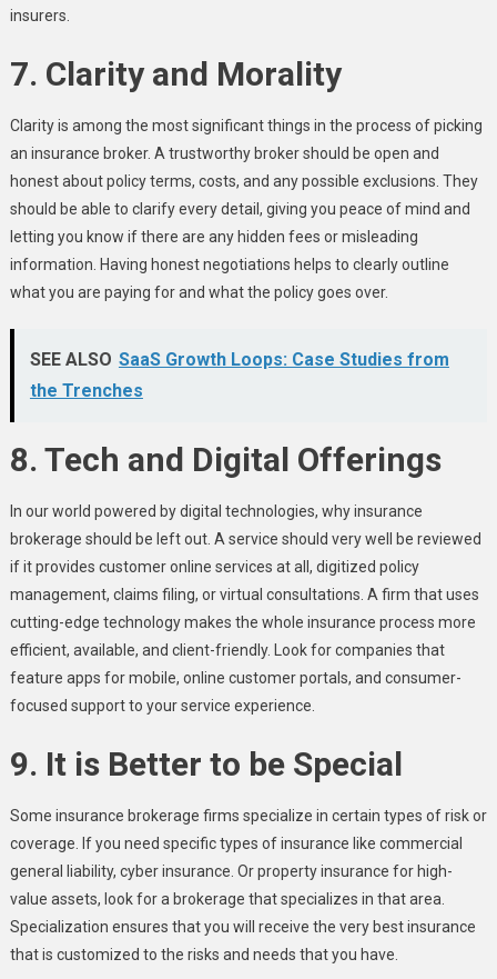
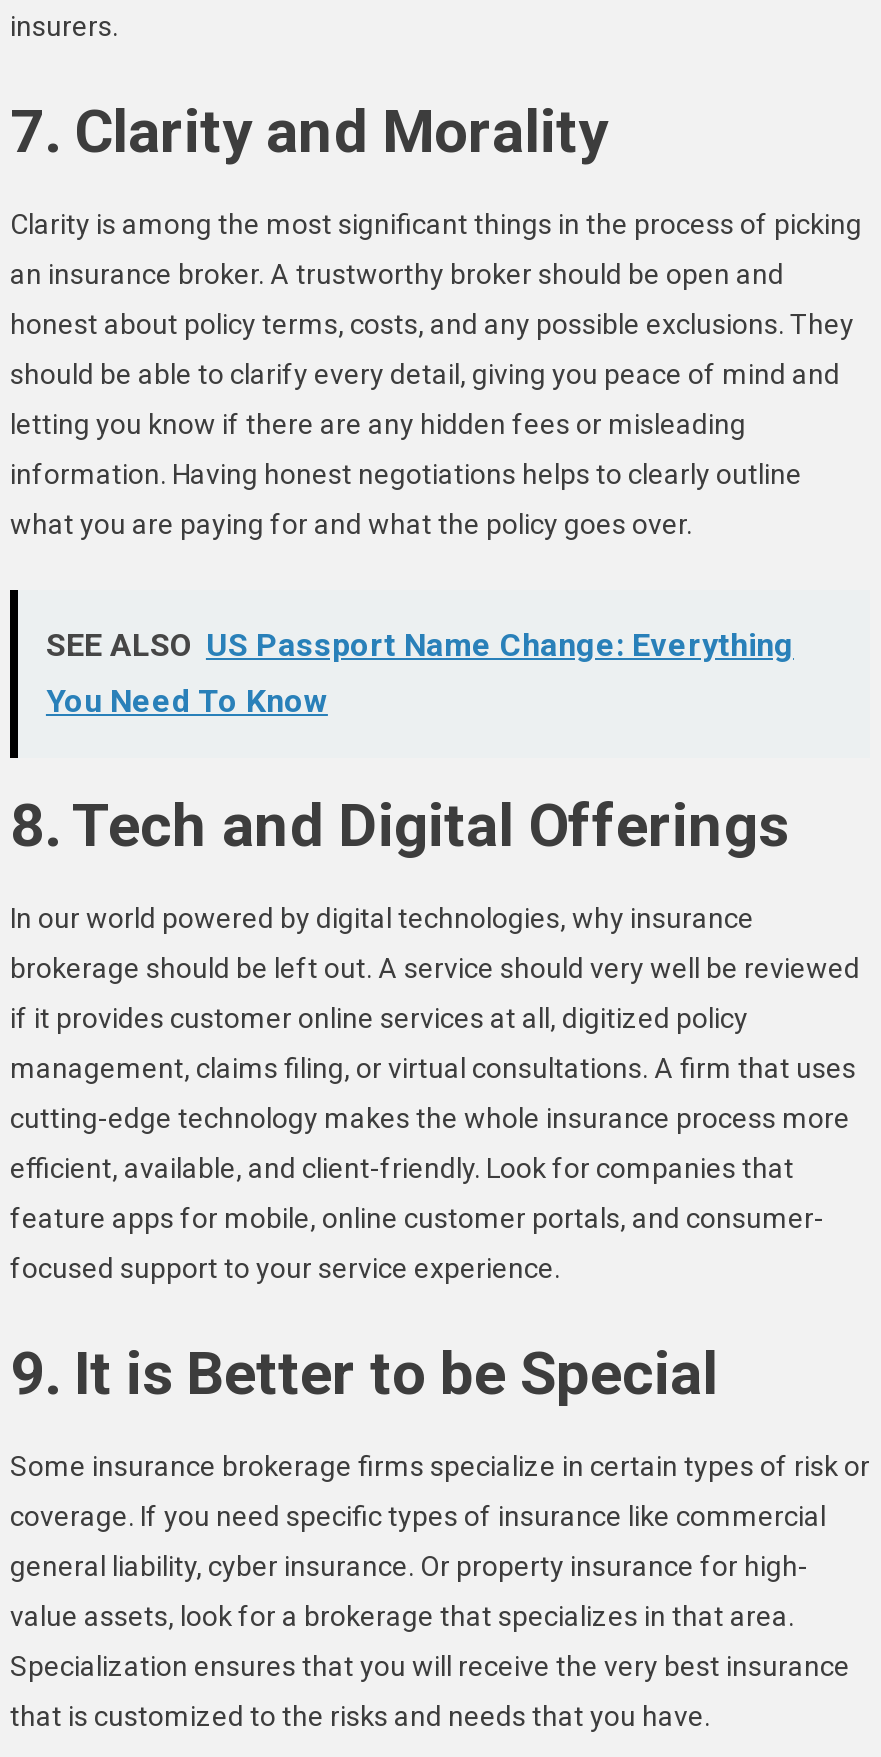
[30,349,449,370] SEE ALSO SaaS Growth Loops: Case Studies from -> [46,625,794,663] SEE ALSO US Passport Name Change: Everything
[30,380,143,401] the Trenches -> [46,681,328,719] You Need To Know

